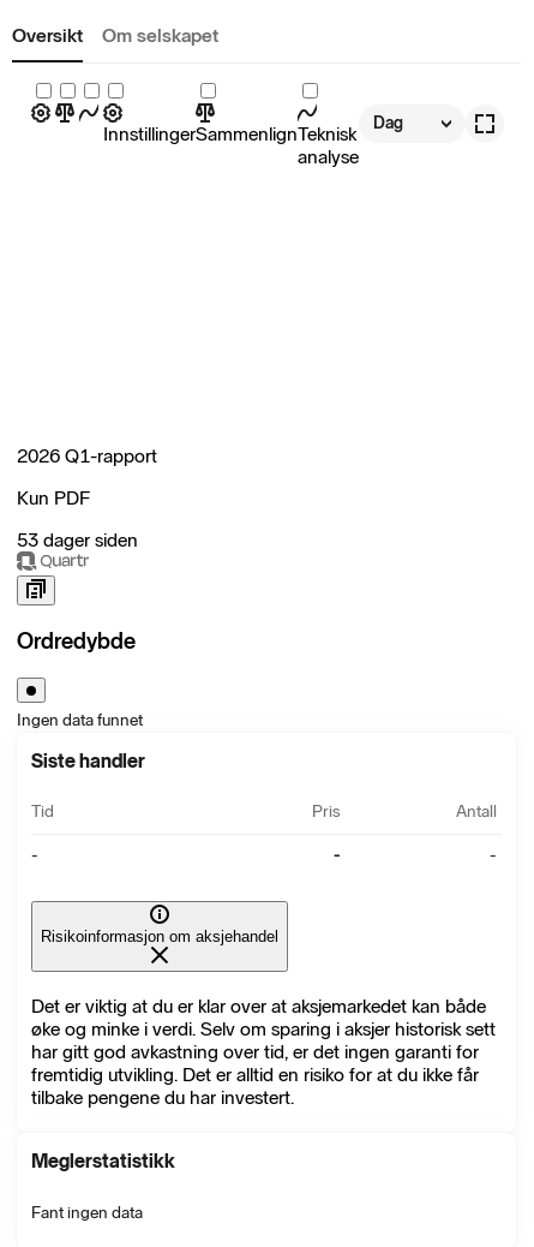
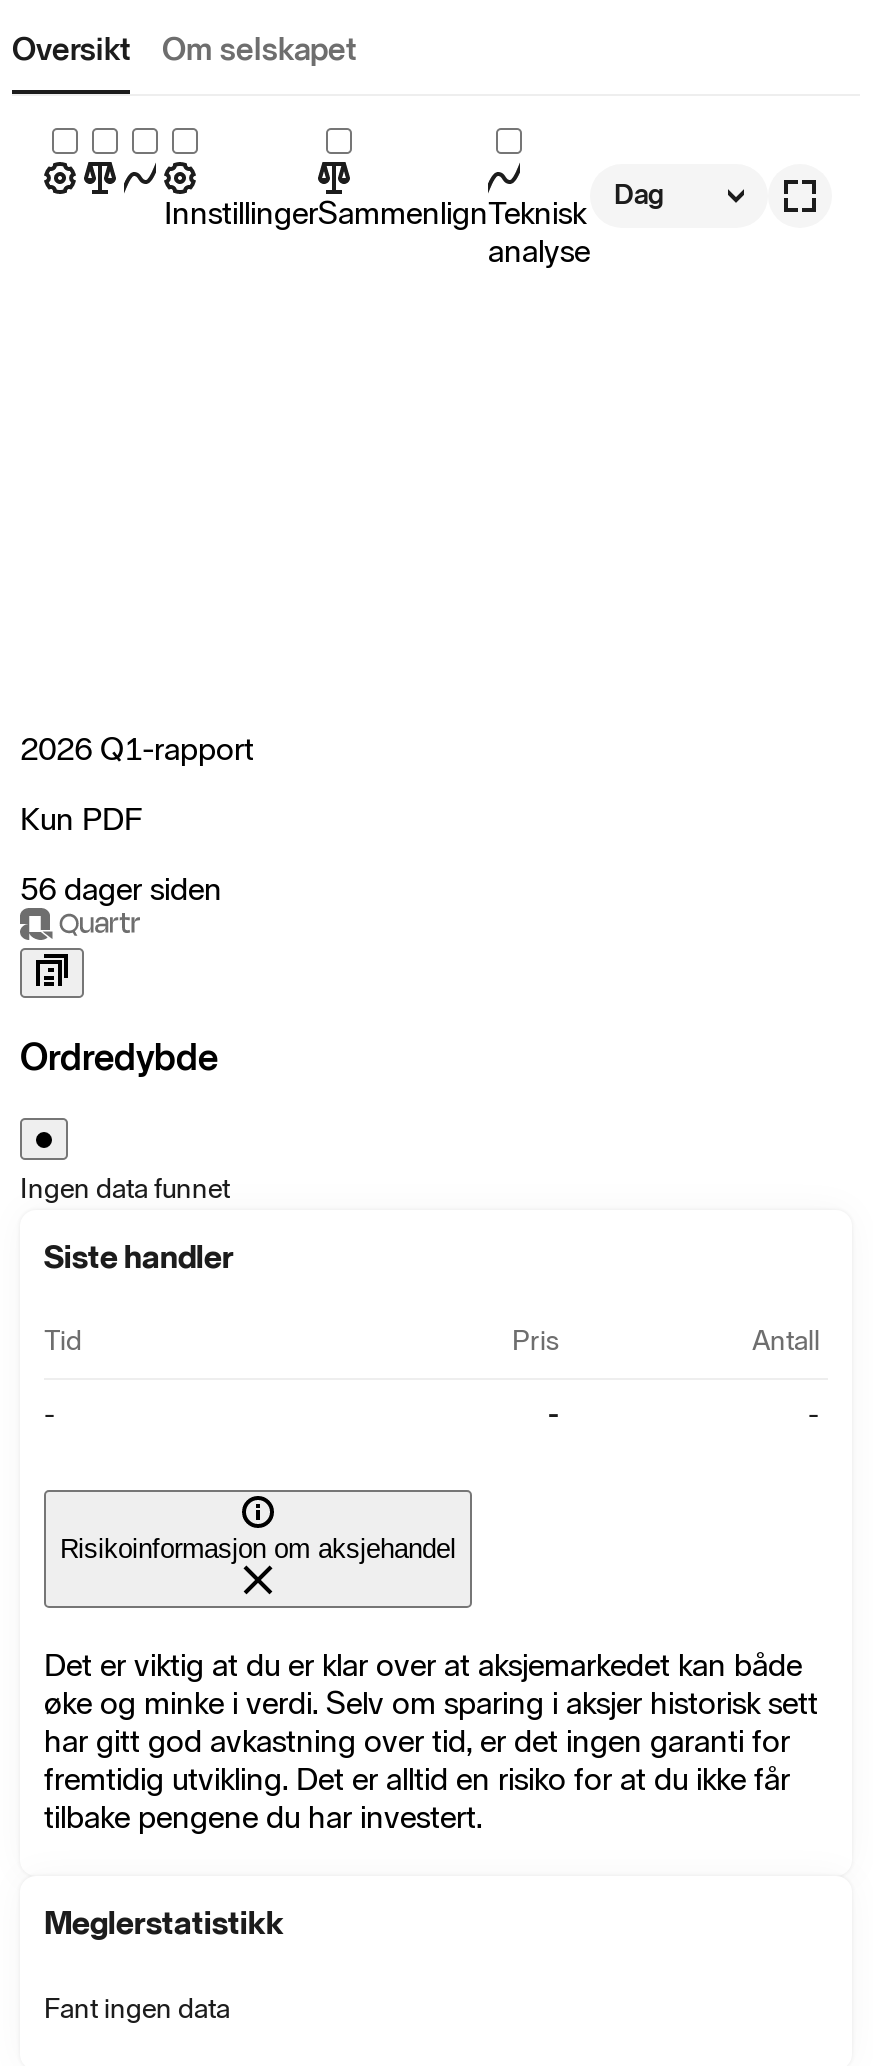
[17,528,138,551] 53 dager siden -> [20,870,222,908] 56 dager siden

